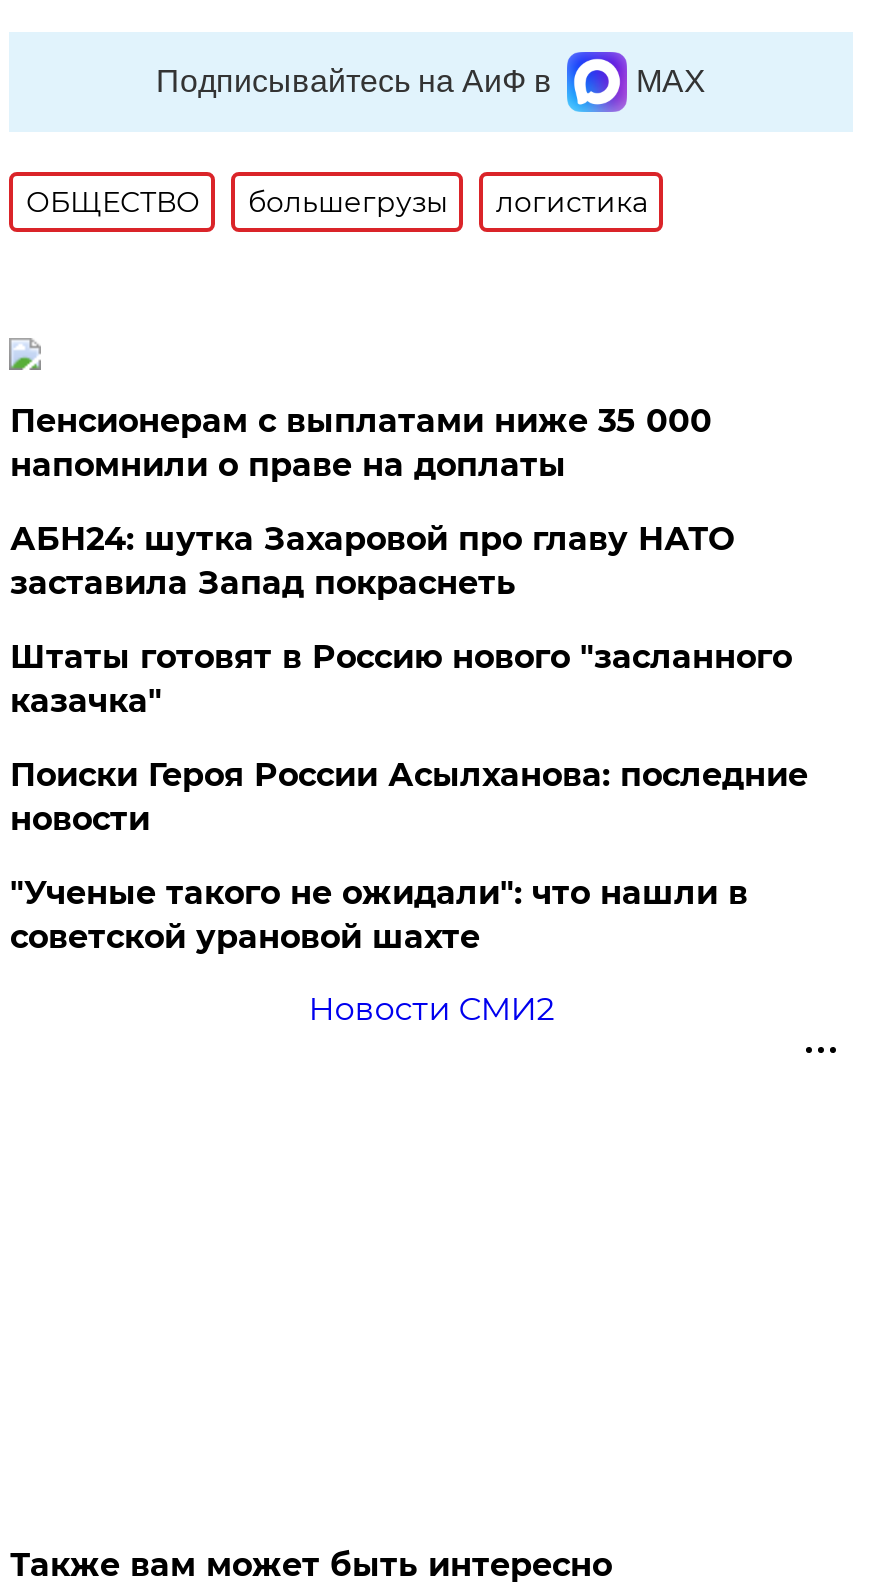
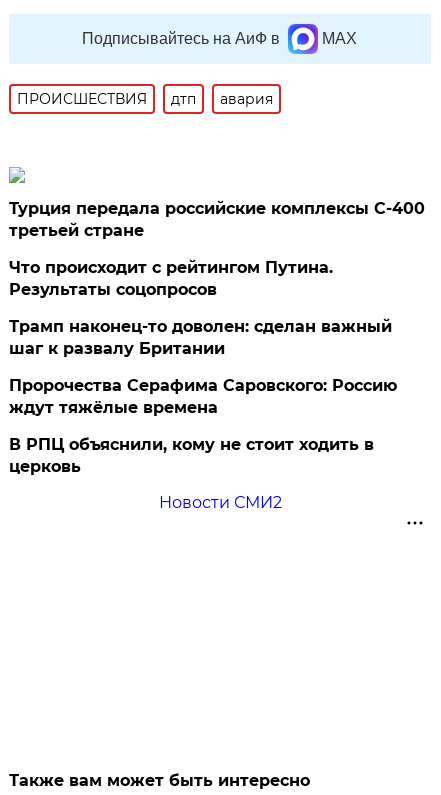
[26,184,648,220] ОБЩЕСТВО | большегрузы | логистика -> [17,90,273,108] ПРОИСШЕСТВИЯ | дтп | авария
[10,402,712,484] Пенсионерам с выплатами ниже 35 000 | напомнили о праве на доплаты -> [9,199,425,240] Турция передала российские комплексы С-400 | третьей стране
[10,520,734,602] АБН24: шутка Захаровой про главу НАТО | заставила Запад покраснеть -> [9,258,333,299] Что происходит с рейтингом Путина. | Результаты соцопросов
[10,638,792,720] Штаты готовят в Россию нового "засланного | казачка" -> [9,317,392,358] Трамп наконец-то доволен: сделан важный | шаг к развалу Британии
[10,756,808,838] Поиски Героя России Асылханова: последние | новости -> [9,376,397,417] Пророчества Серафима Саровского: Россию | ждут тяжёлые времена
[10,874,748,956] "Ученые такого не ожидали": что нашли в | советской урановой шахте -> [9,435,374,476] В РПЦ объяснили, кому не стоит ходить в | церковь

